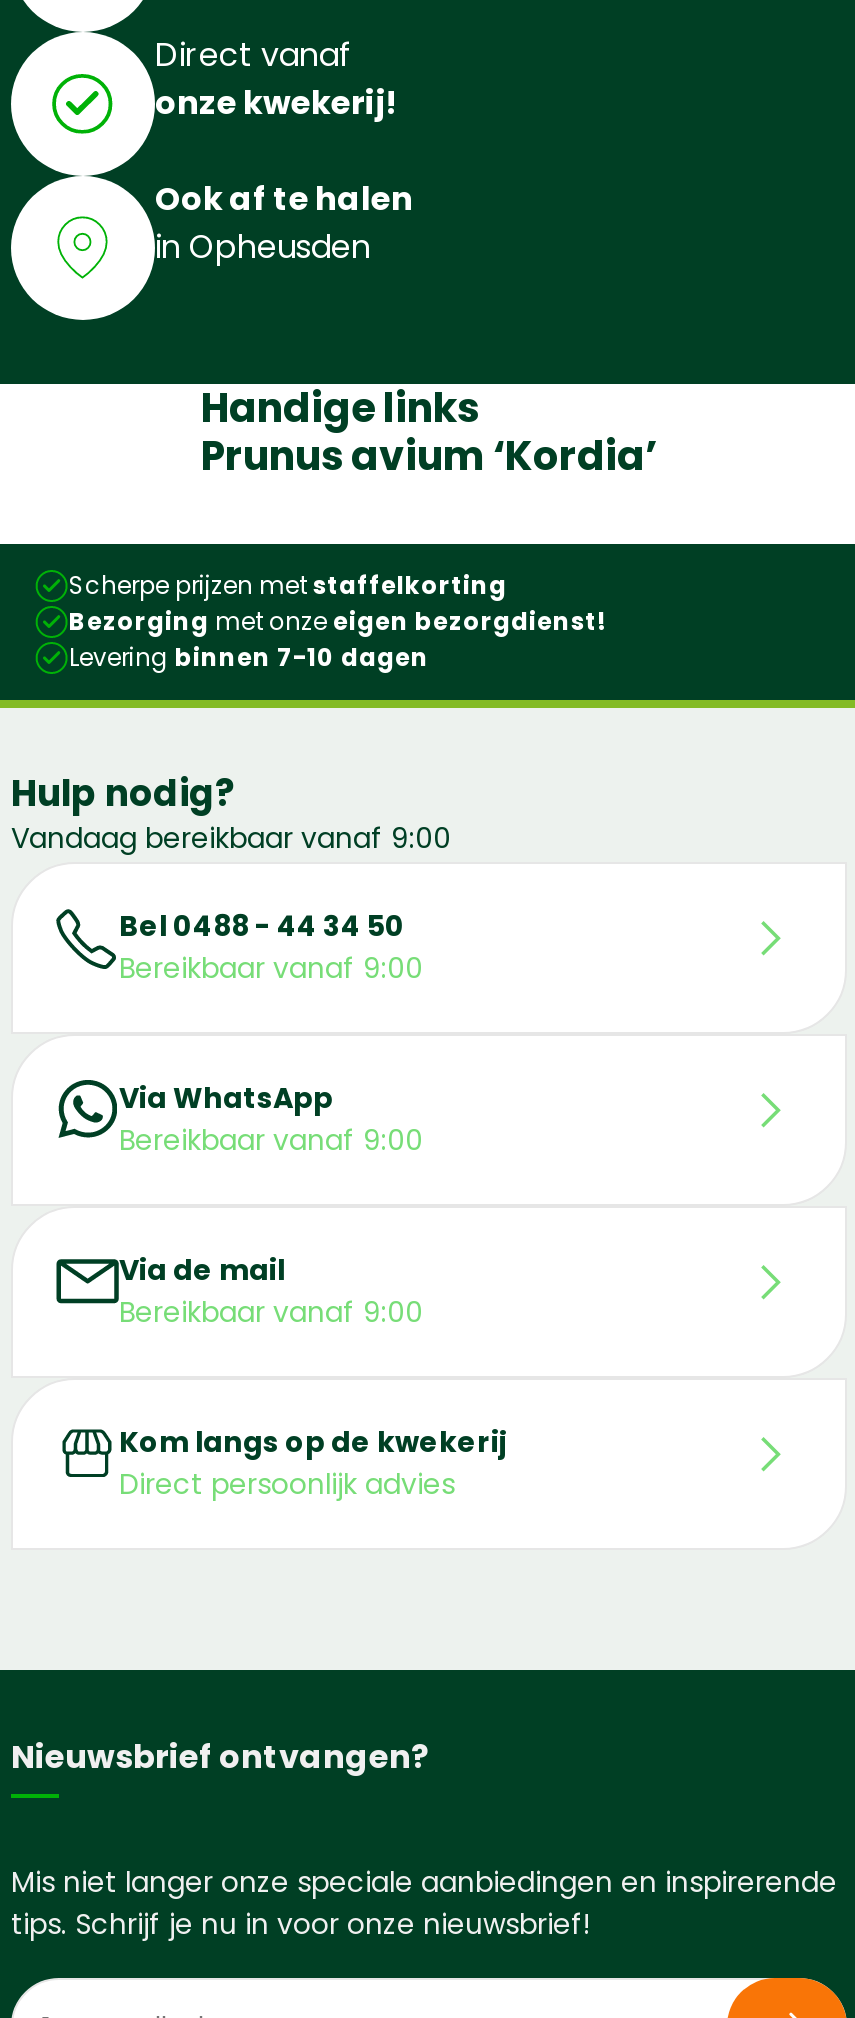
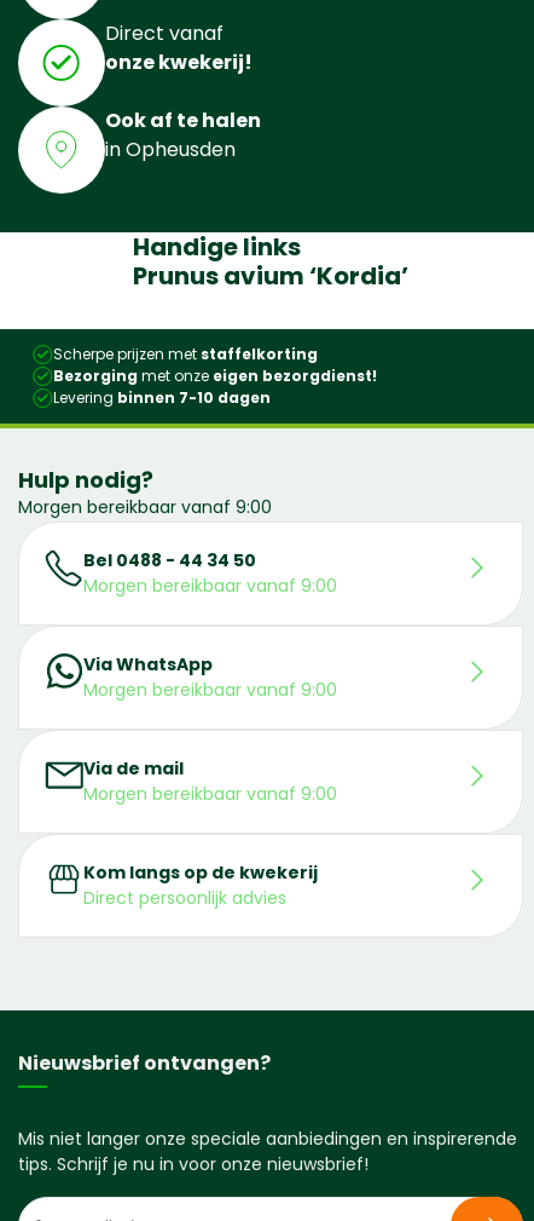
[11,818,451,858] Vandaag bereikbaar vanaf 9:00 -> [18,495,272,519] Morgen bereikbaar vanaf 9:00
[119,948,423,988] Bereikbaar vanaf 9:00 -> [83,574,337,598] Morgen bereikbaar vanaf 9:00
[119,1120,423,1160] Bereikbaar vanaf 9:00 -> [83,678,337,702] Morgen bereikbaar vanaf 9:00
[119,1292,423,1332] Bereikbaar vanaf 9:00 -> [83,782,337,806] Morgen bereikbaar vanaf 9:00

